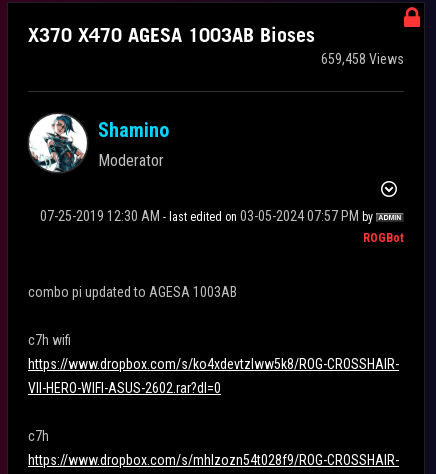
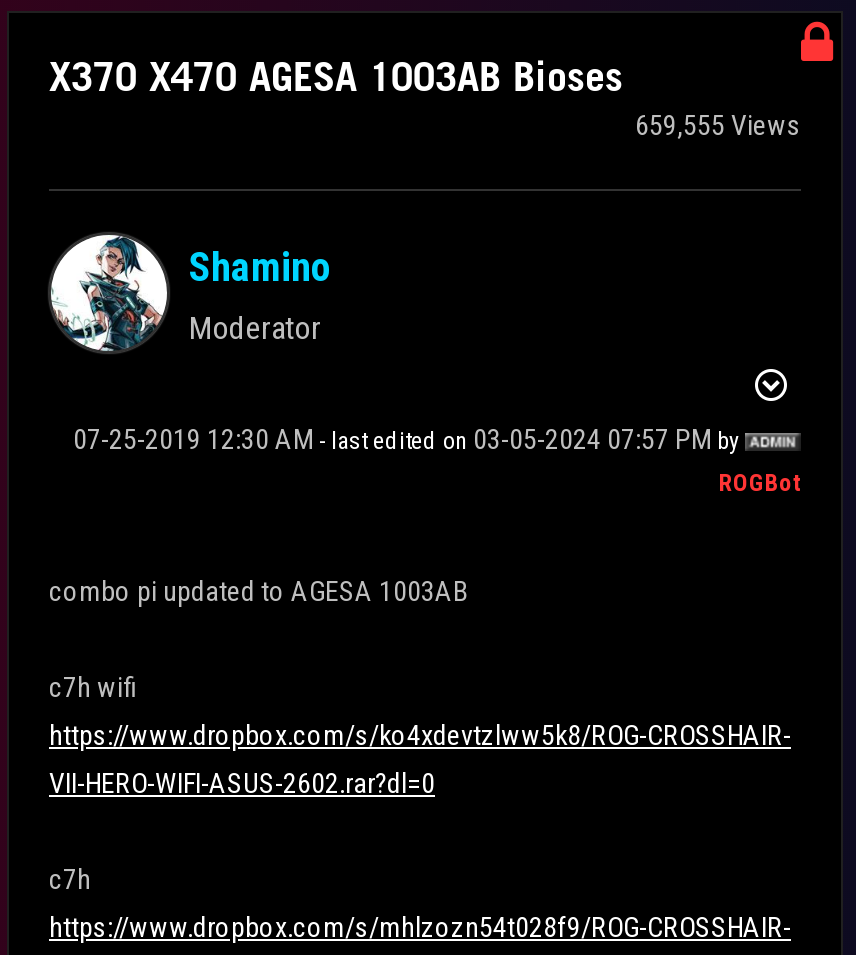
[321,51,404,67] 659,458 Views -> [635,109,801,141] 659,555 Views

